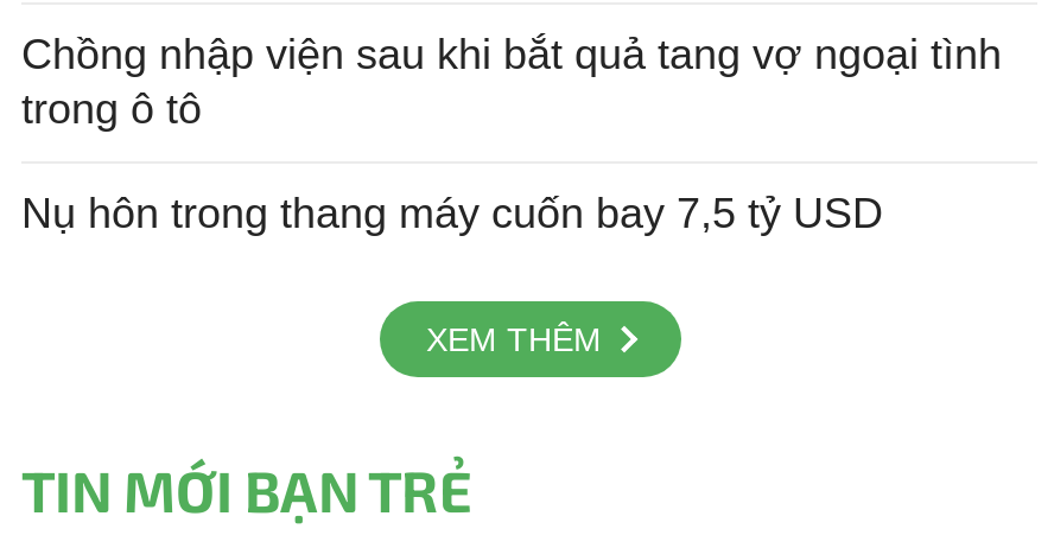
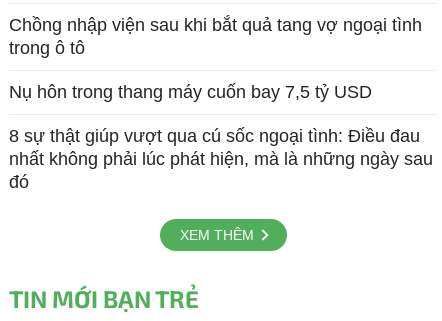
none -> [9,126,433,192] 8 sự thật giúp vượt qua cú sốc ngoại tình: Điều đau | nhất không phải lúc phát hiện, mà là những ngày sau | đó

